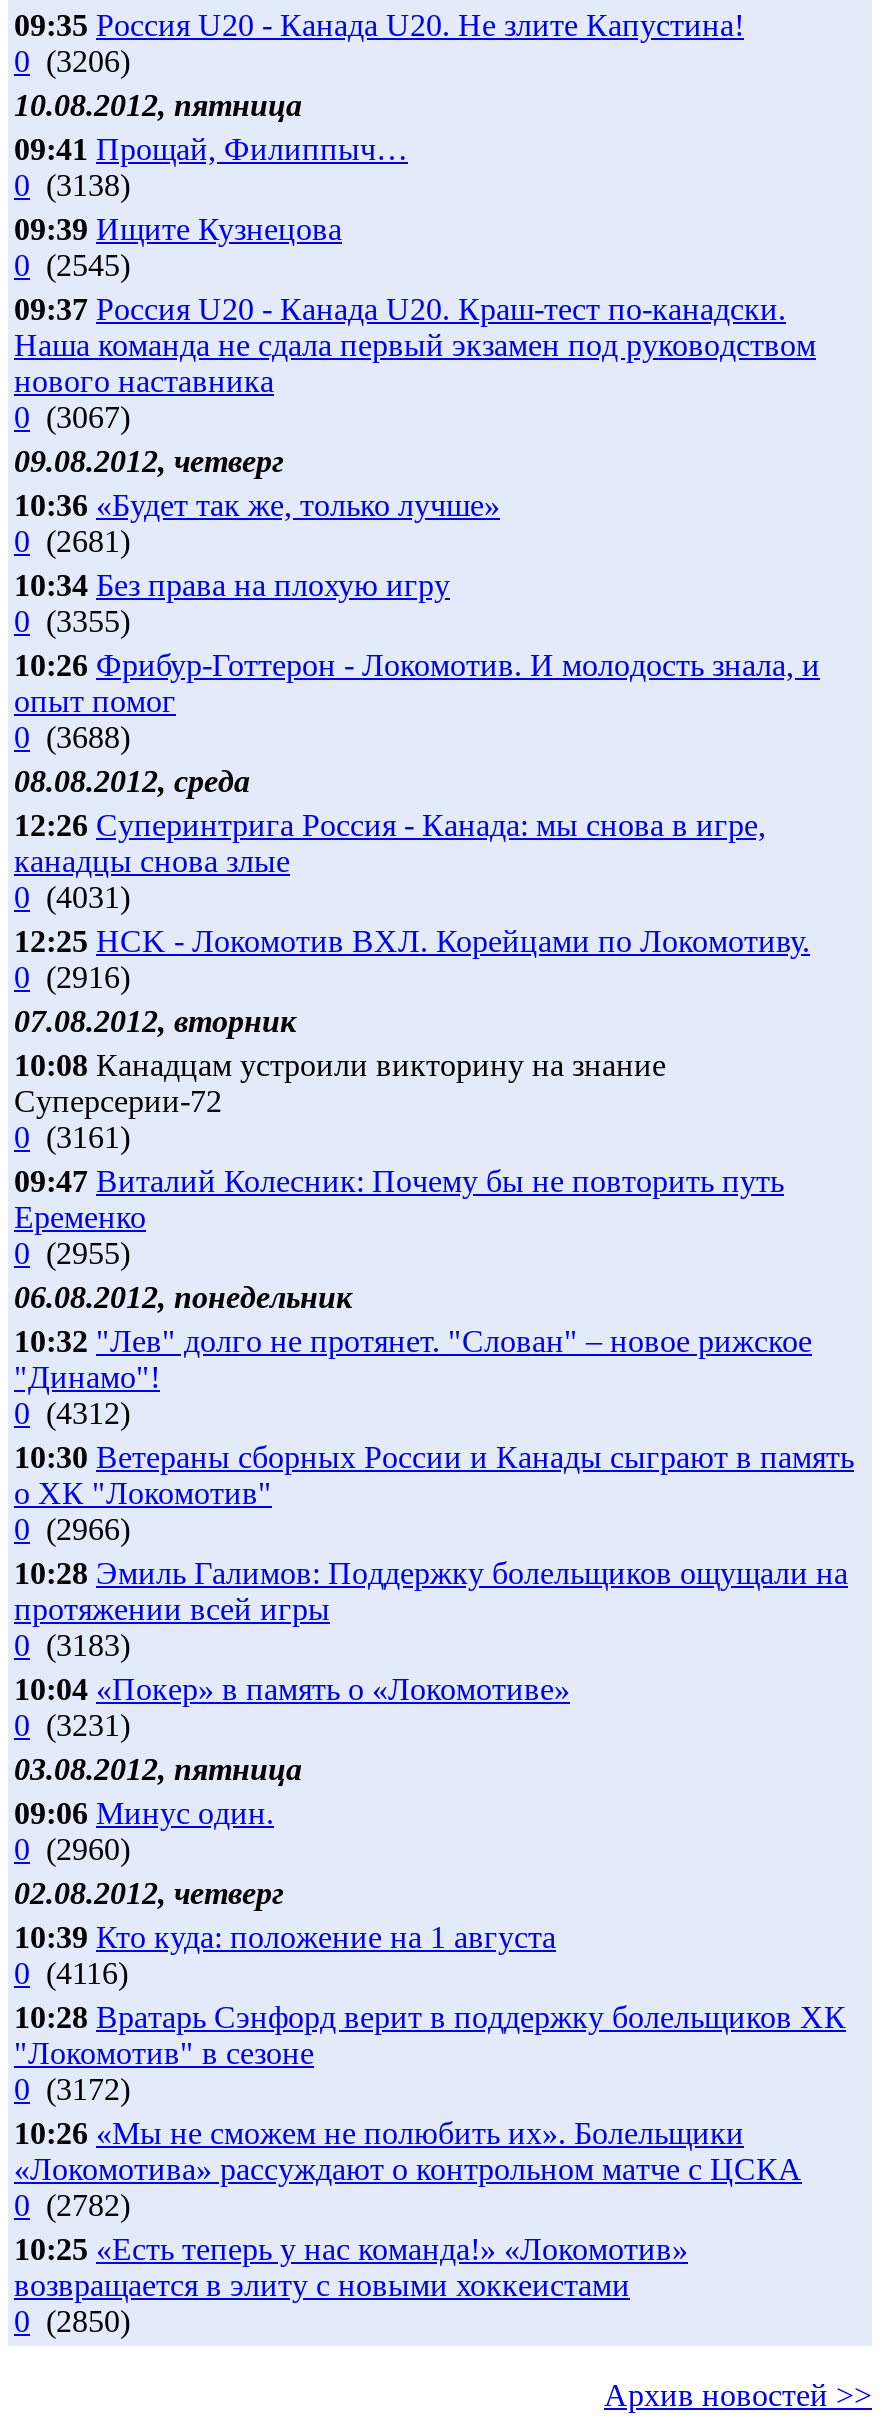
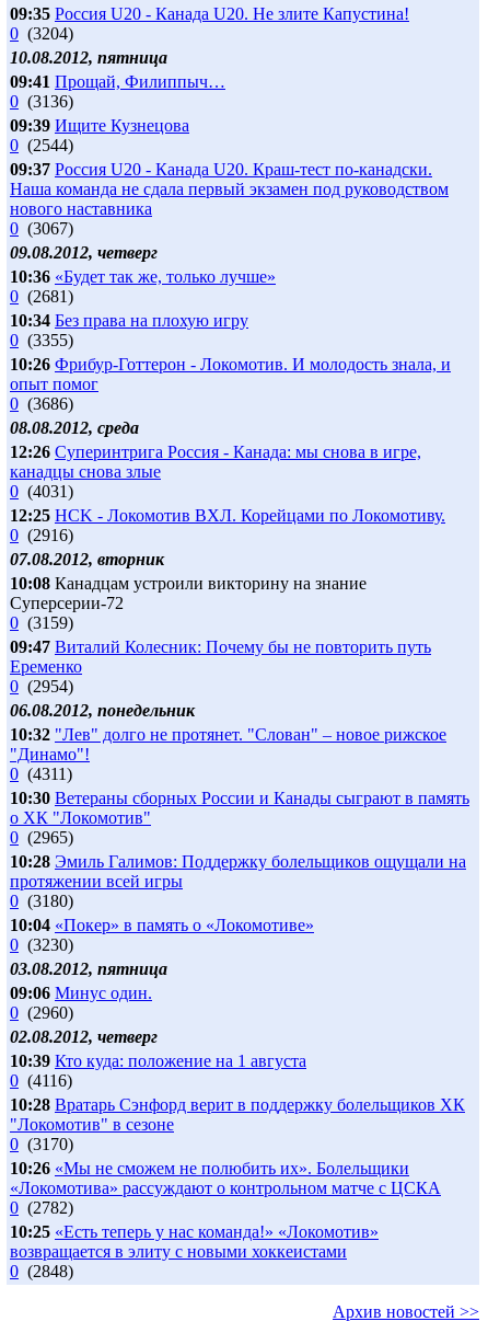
[14,43,130,77] 0 (3206) -> [10,24,73,42] 0 (3204)
[14,167,130,201] 0 (3138) -> [10,92,73,110] 0 (3136)
[14,247,130,281] 0 (2545) -> [10,135,73,154] 0 (2544)
[14,719,130,753] 0 (3688) -> [10,394,73,412] 0 (3686)
[14,1119,130,1153] 0 (3161) -> [10,613,73,632] 0 (3159)
[14,1235,130,1269] 0 (2955) -> [10,676,73,695] 0 (2954)
[14,1395,130,1429] 0 (4312) -> [10,764,72,783] 0 (4311)
[14,1511,130,1545] 0 (2966) -> [10,828,73,846] 0 (2965)
[14,1627,130,1661] 0(3183) -> [10,891,73,910] 0(3180)
[14,1707,130,1741] 0 (3231) -> [10,935,73,954] 0 (3230)
[14,2071,130,2105] 0 (3172) -> [10,1134,73,1153] 0 (3170)
[14,2303,130,2337] 0 (2850) -> [10,1261,73,1280] 0 (2848)

